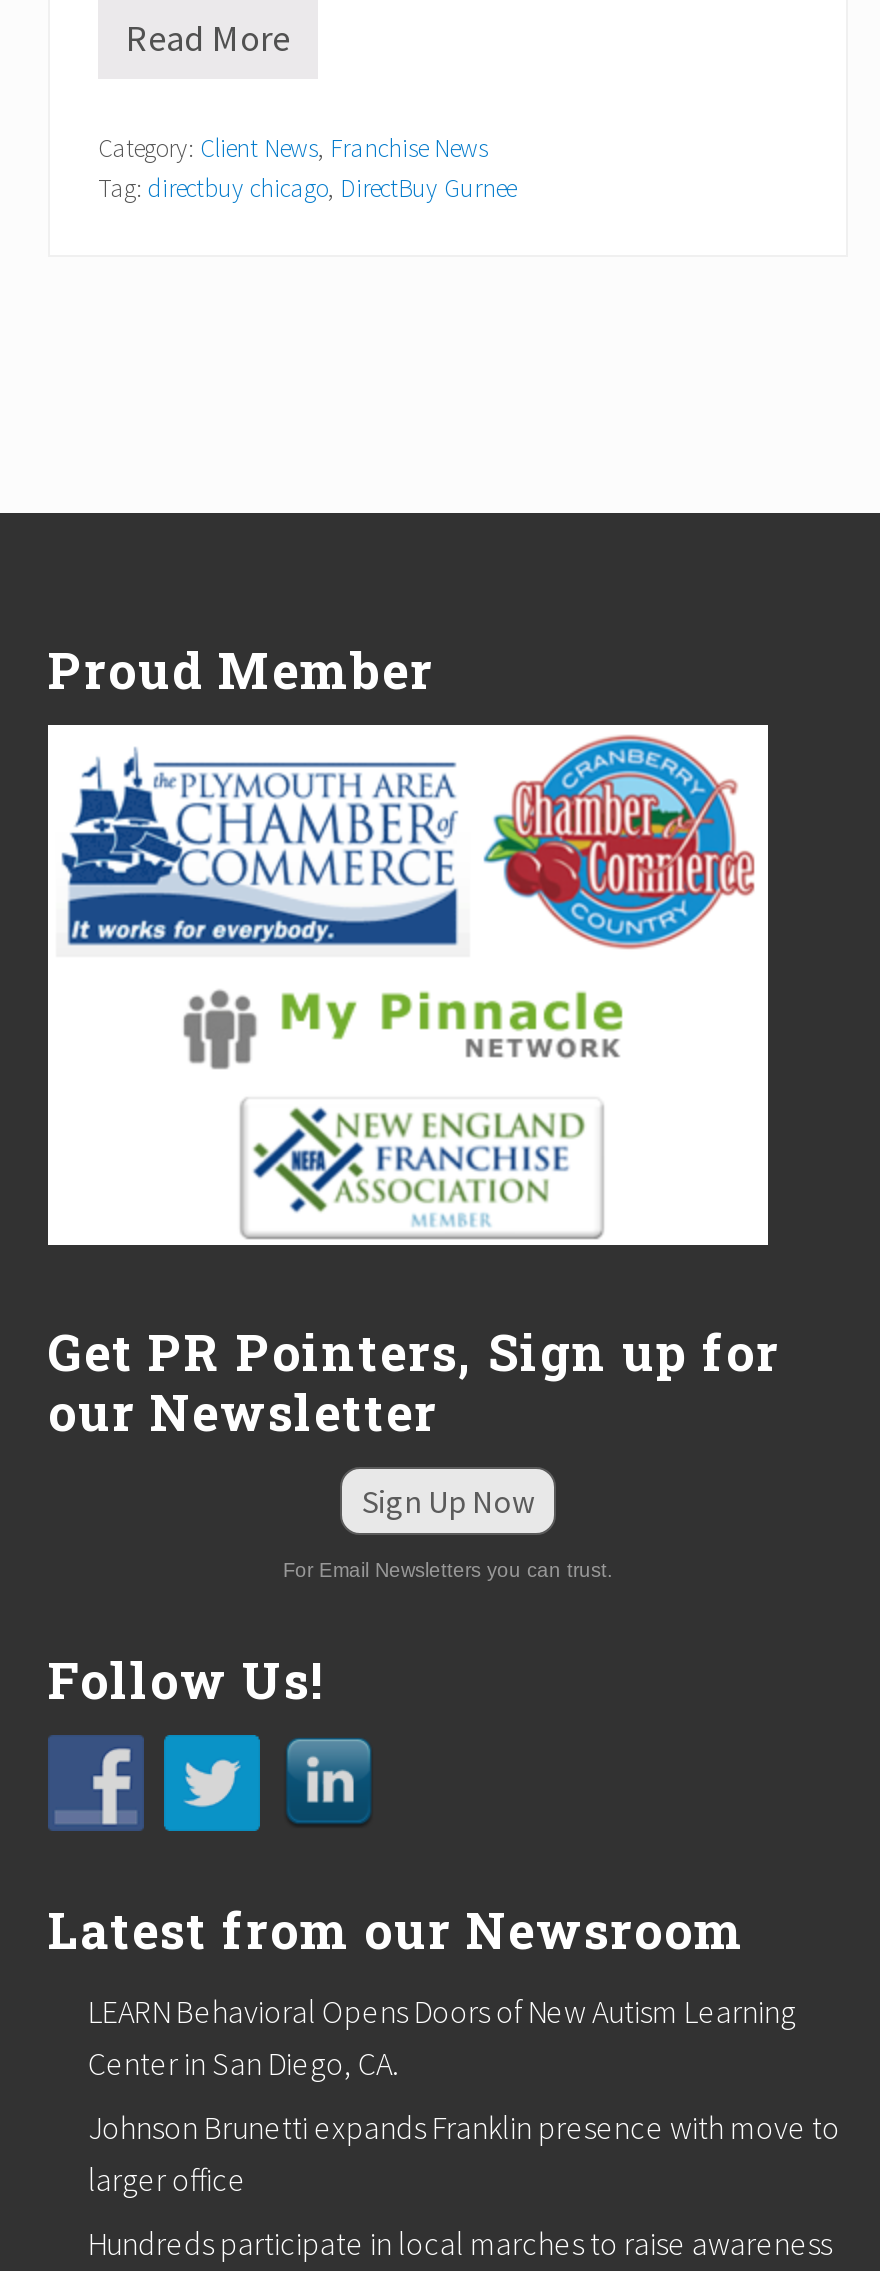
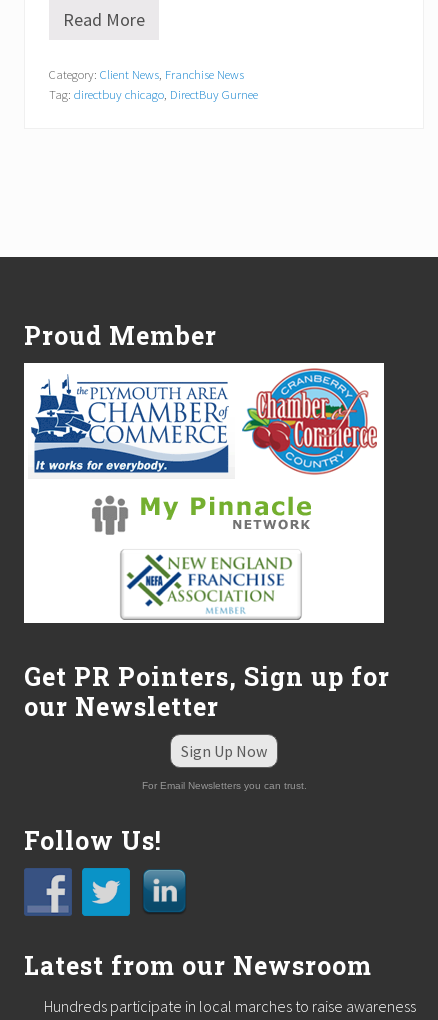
[88,1992,840,2200] LEARN Behavioral Opens Doors of New Autism Learning | Center in San Diego, CA. | Johnson Brunetti expands Franklin presence with move to | larger office -> none

